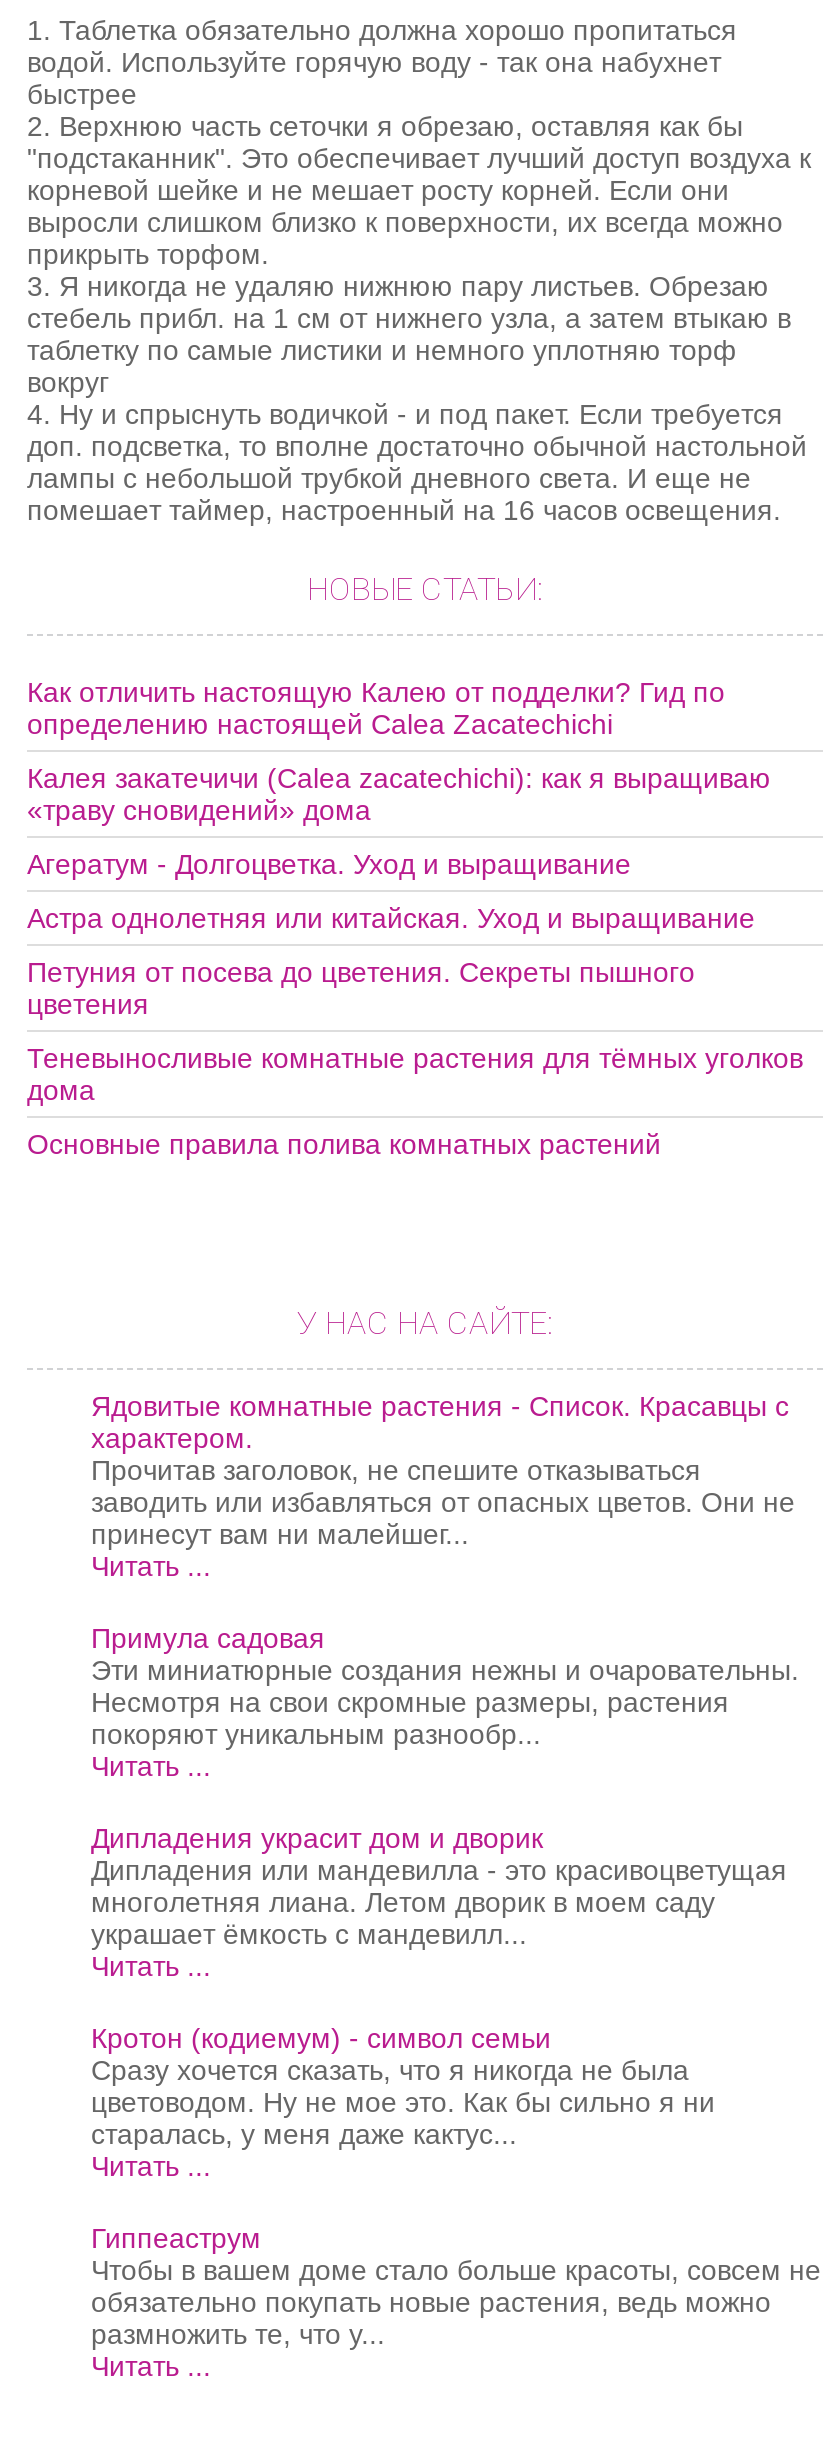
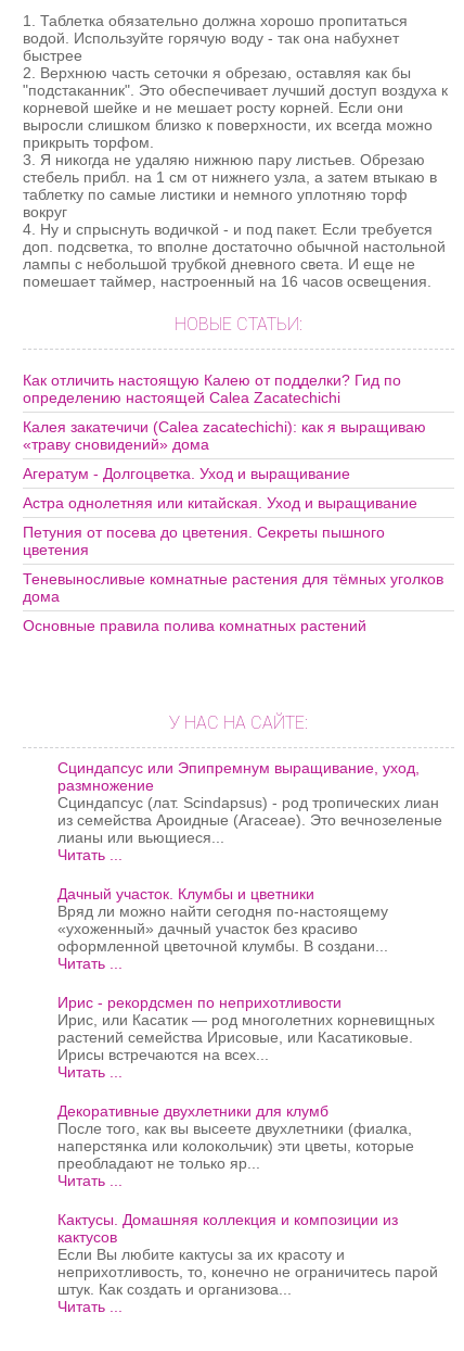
[91,1390,795,1550] Ядовитые комнатные растения - Список. Красавцы с | характером. | Прочитав заголовок, не спешите отказываться | заводить или избавляться от опасных цветов. Они не | принесут вам ни малейшег... -> [57,759,442,846] Сциндапсус или Эпипремнум выращивание, уход, | размножение | Сциндапсус (лат. Scindapsus) - род тропических лиан | из семейства Ароидные (Araceae). Это вечнозеленые | лианы или вьющиеся...
[91,1622,799,1750] Примула садовая | Эти миниатюрные создания нежны и очаровательны. | Несмотря на свои скромные размеры, растения | покоряют уникальным разнообр... -> [57,885,388,955] Дачный участок. Клумбы и цветники | Вряд ли можно найти сегодня по-настоящему | «ухоженный» дачный участок без красиво | оформленной цветочной клумбы. В создани...
[91,1822,787,1950] Дипладения украсит дом и дворик | Дипладения или мандевилла - это красивоцветущая | многолетняя лиана. Летом дворик в моем саду | украшает ёмкость с мандевилл... -> [57,994,435,1063] Ирис - рекордсмен по неприхотливости | Ирис, или Касатик — род многолетних корневищных | растений семейства Ирисовые, или Касатиковые. | Ирисы встречаются на всех...
[91,2022,715,2150] Кротон (кодиемум) - символ семьи | Сразу хочется сказать, что я никогда не была | цветоводом. Ну не мое это. Как бы сильно я ни | старалась, у меня даже кактус... -> [57,1102,414,1172] Декоративные двухлетники для клумб | После того, как вы высеете двухлетники (фиалка, | наперстянка или колокольчик) эти цветы, которые | преобладают не только яр...
[91,2222,821,2350] Гиппеаструм | Чтобы в вашем доме стало больше красоты, совсем не | обязательно покупать новые растения, ведь можно | размножить те, что у... -> [57,1211,438,1298] Кактусы. Домашняя коллекция и композиции из | кактусов | Если Вы любите кактусы за их красоту и | неприхотливость, то, конечно не ограничитесь парой | штук. Как создать и организова...

